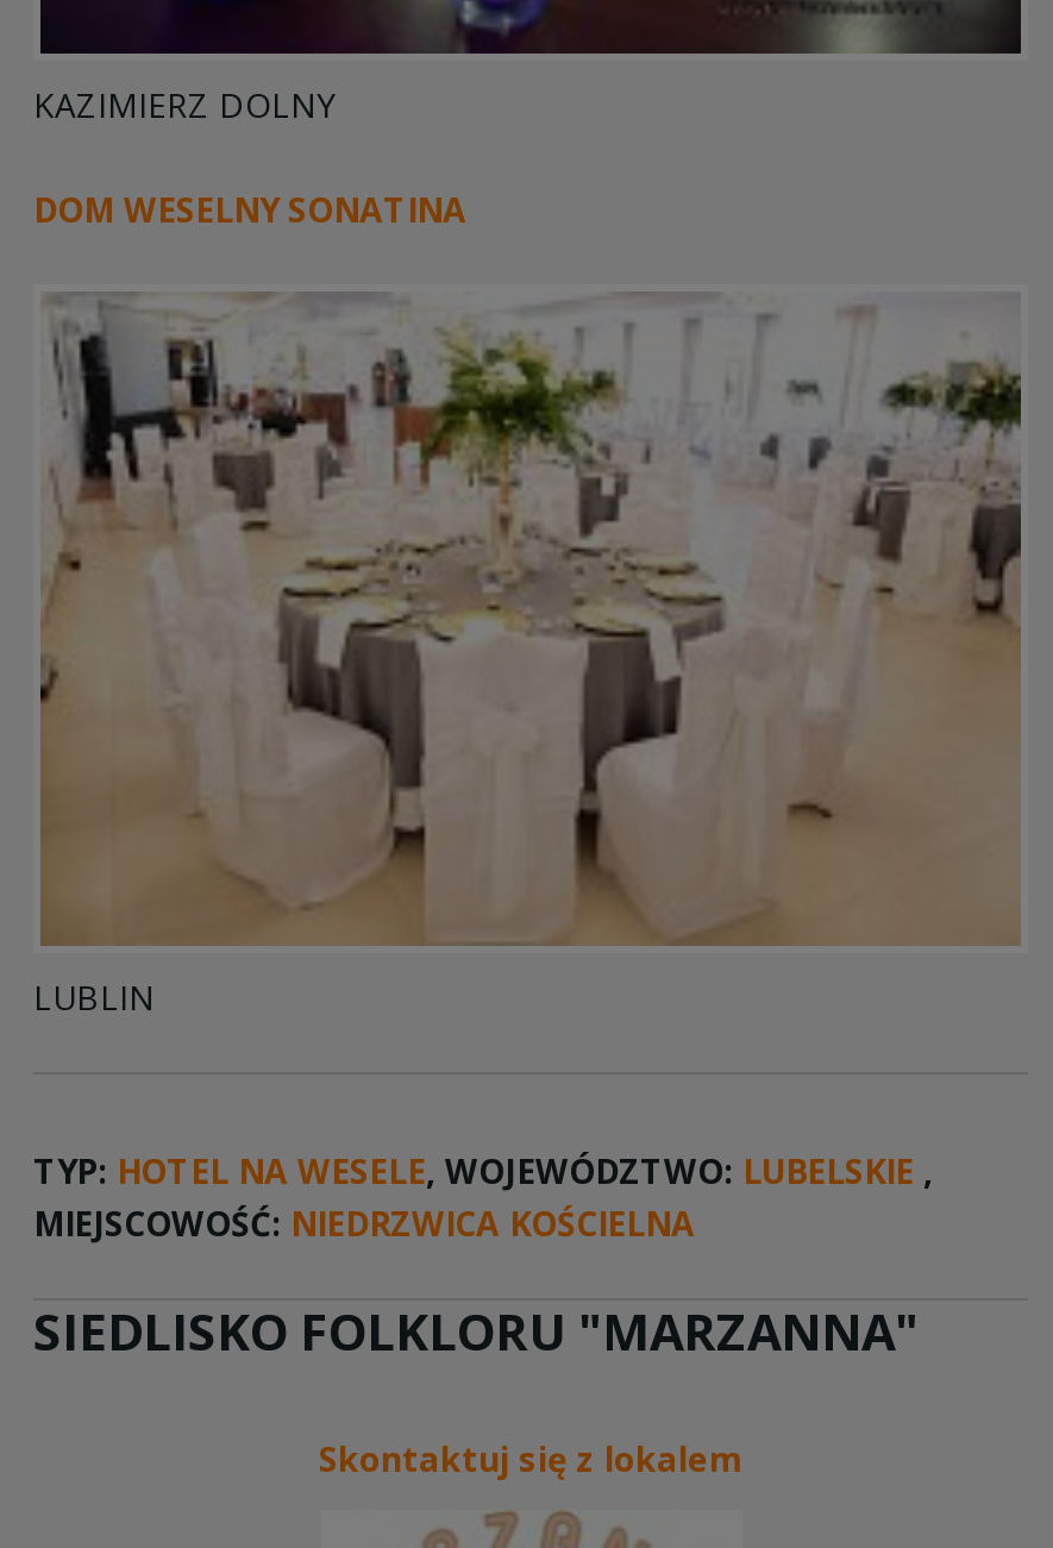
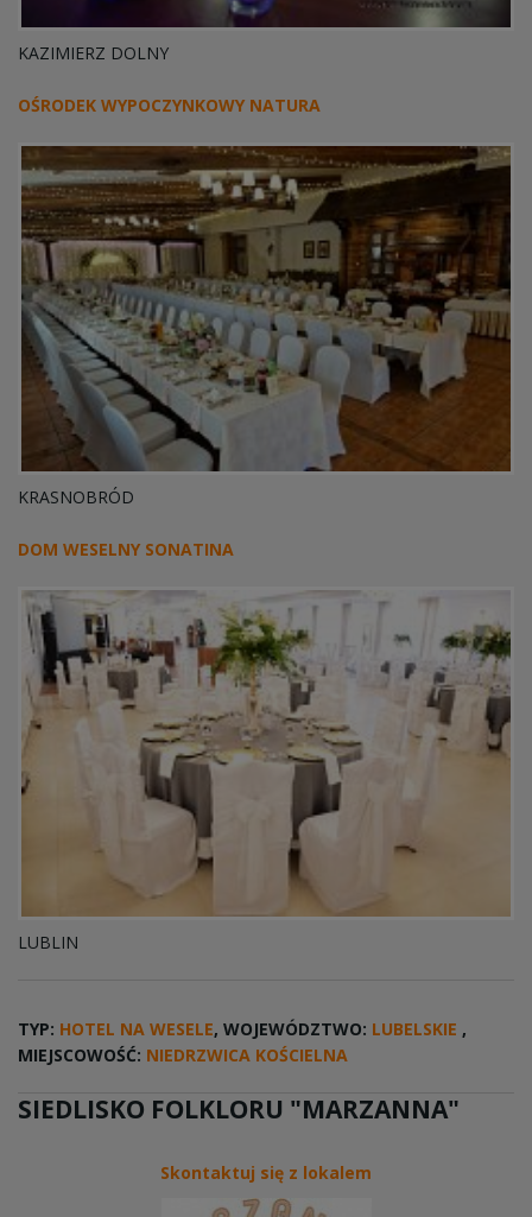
none -> [18,93,321,116] OŚRODEK WYPOCZYNKOWY NATURA
none -> [18,145,512,509] [image] | KRASNOBRÓD

